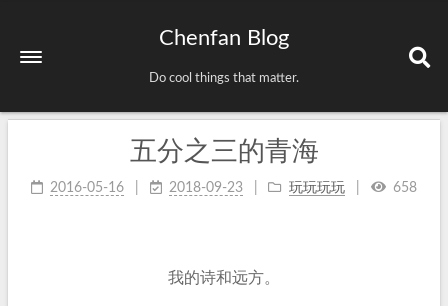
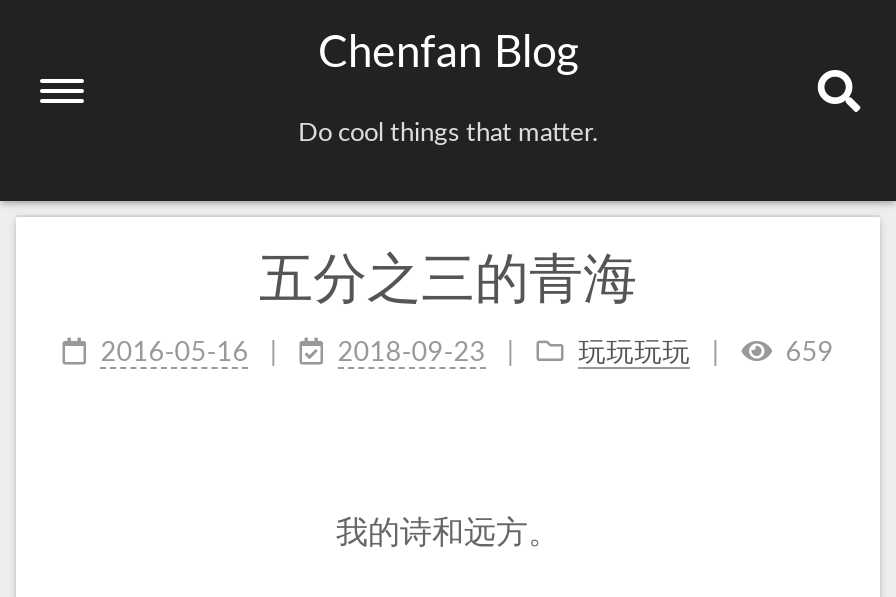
[393,181,417,195] 658 -> [786,339,834,367] 659

